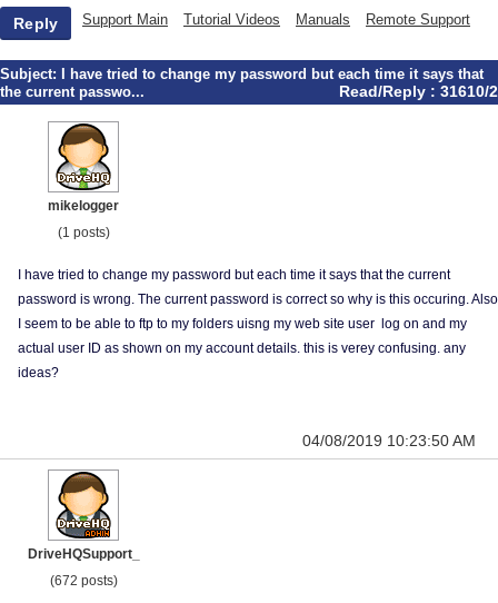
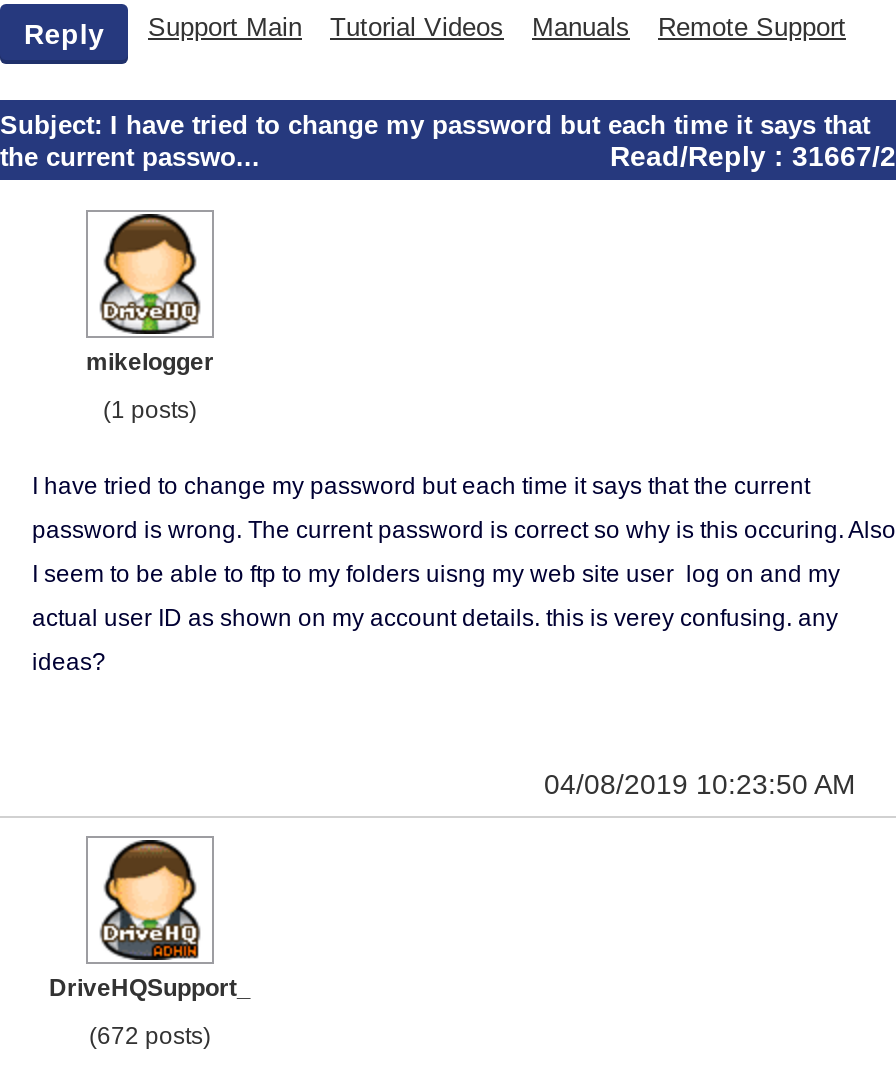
[339,82,498,100] Read/Reply : 31610/2 -> [610,140,896,172] Read/Reply : 31667/2

